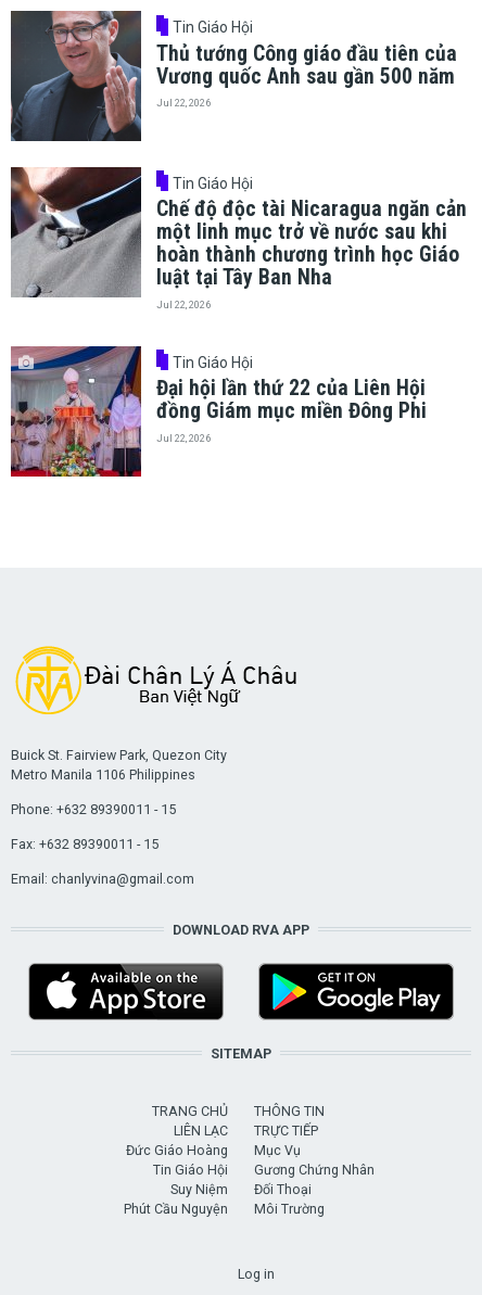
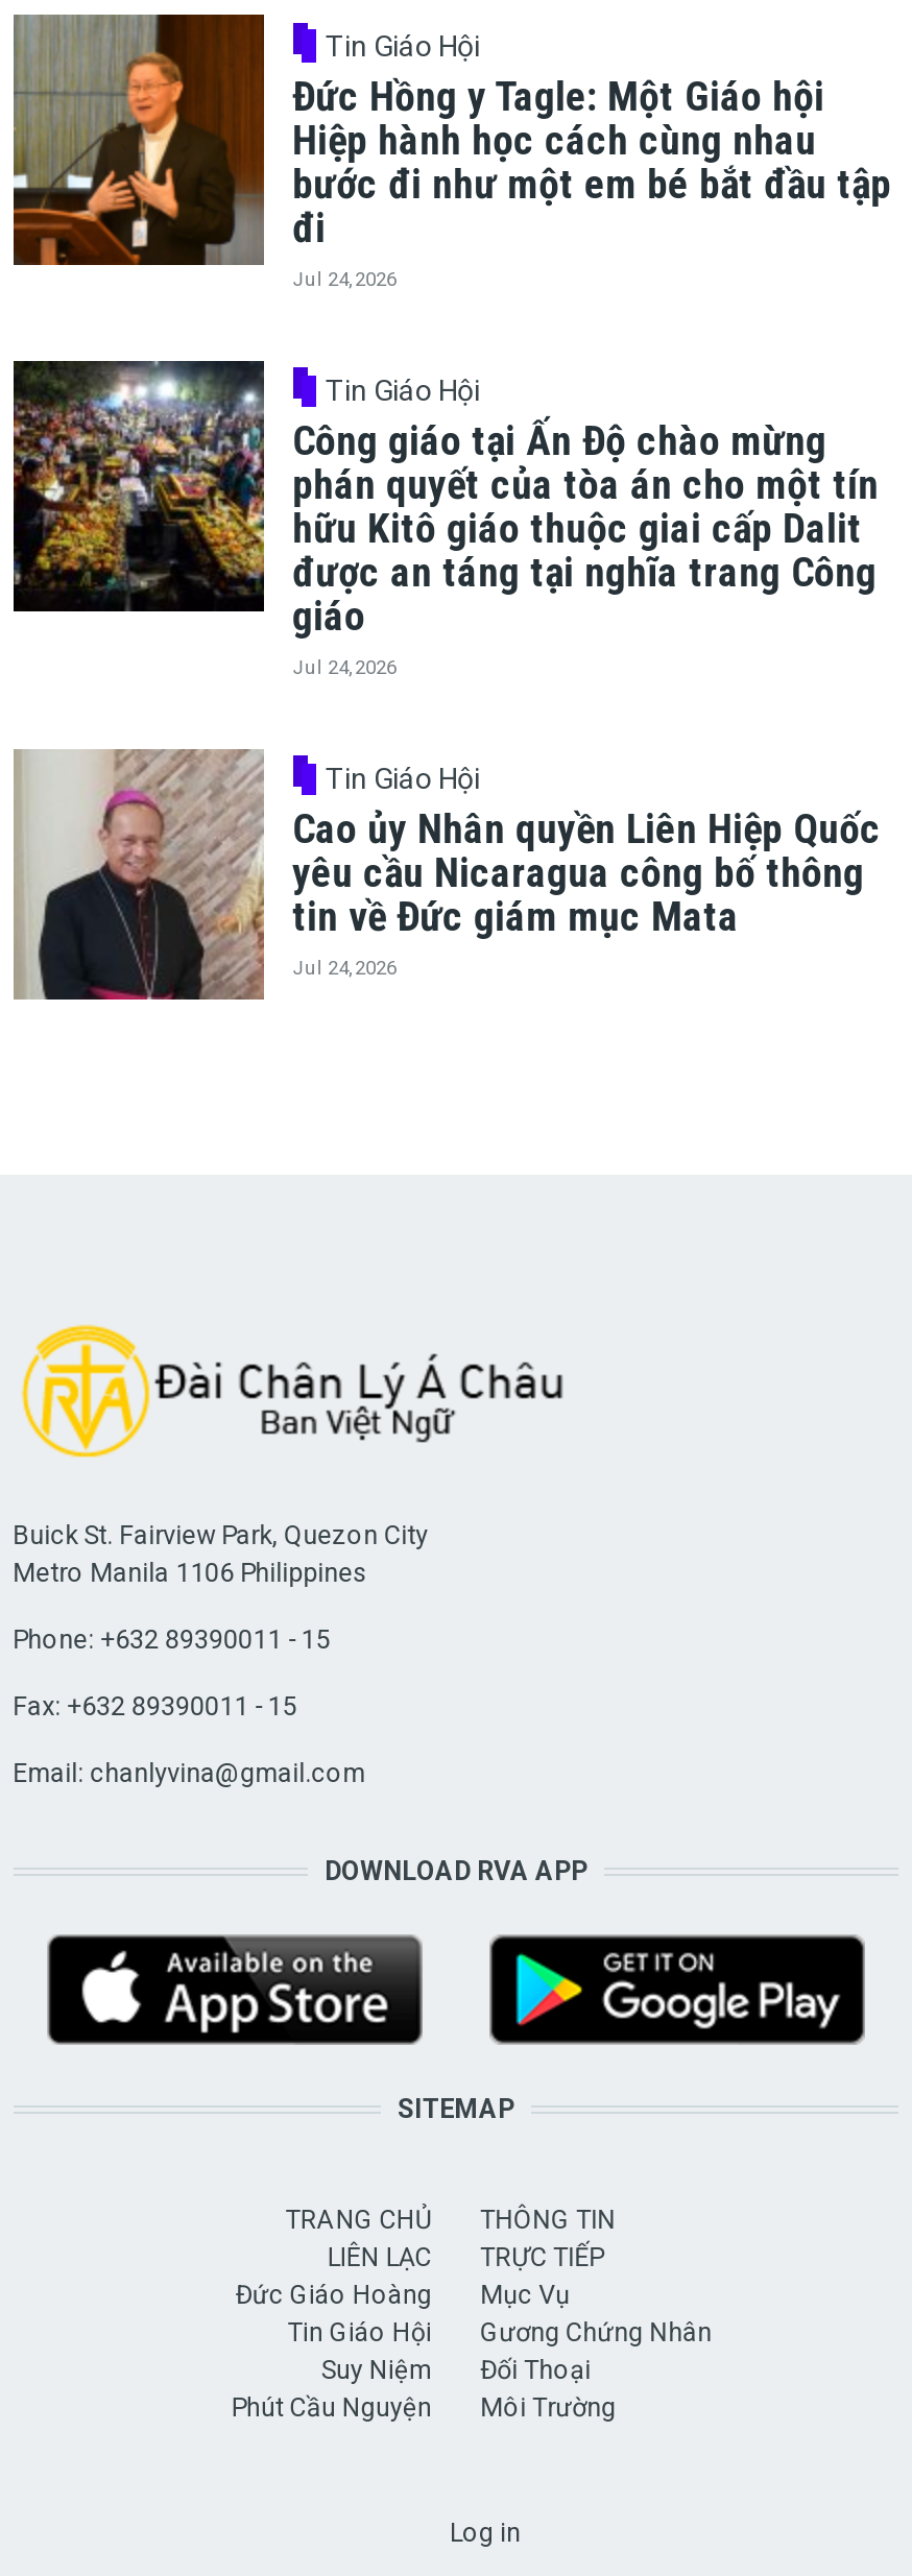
[10,10,457,142] [image] | Thủ tướng Công giáo đầu tiên của | Vương quốc Anh sau gần 500 năm | Jul 22, 2026 -> [11,13,892,291] [image] | Đức Hồng y Tagle: Một Giáo hội | Hiệp hành học cách cùng nhau | bước đi như một em bé bắt đầu tập | đi | Jul 24, 2026
[10,166,466,310] [image] | Chế độ độc tài Nicaragua ngăn cản | một linh mục trở về nước sau khi | hoàn thành chương trình học Giáo | luật tại Tây Ban Nha | Jul 22, 2026 -> [11,359,879,679] [image] | Công giáo tại Ấn Độ chào mừng | phán quyết của tòa án cho một tín | hữu Kitô giáo thuộc giai cấp Dalit | được an táng tại nghĩa trang Công | giáo | Jul 24, 2026
[10,345,426,478] [image] | Đại hội lần thứ 22 của Liên Hội | đồng Giám mục miền Đông Phi | Jul 22, 2026 -> [14,747,881,1002] [image] | Cao ủy Nhân quyền Liên Hiệp Quốc | yêu cầu Nicaragua công bố thông | tin về Đức giám mục Mata | Jul 24, 2026

